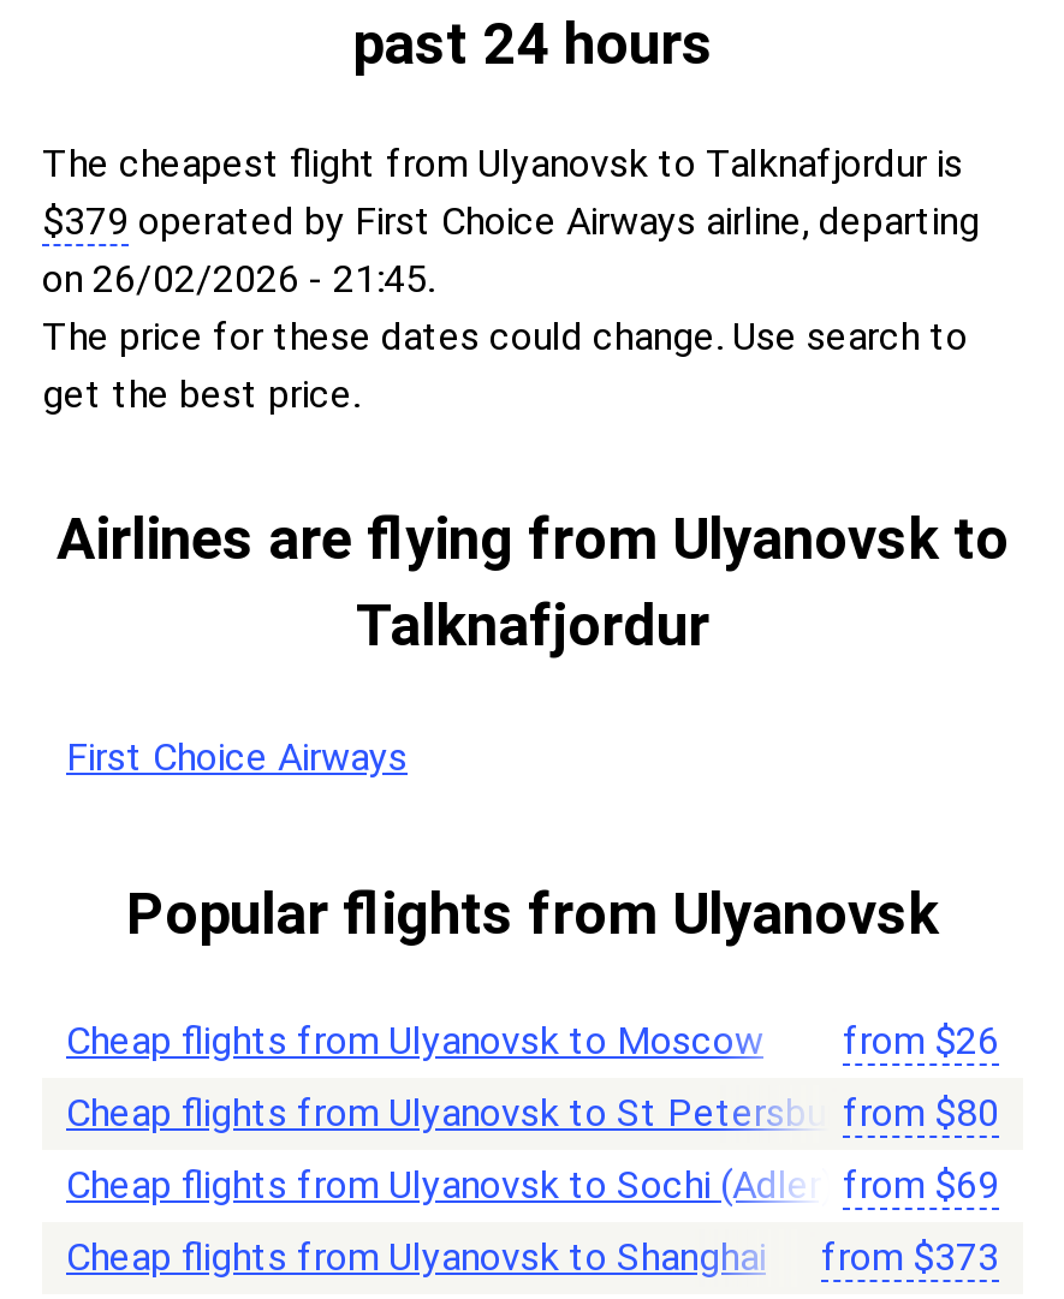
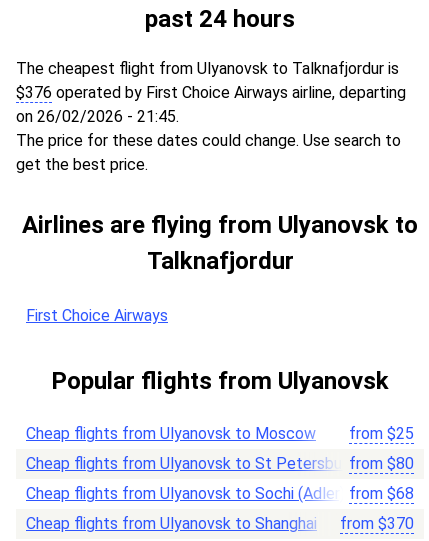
[42,198,980,243] $379 operated by First Choice Airways airline, departing -> [16,83,406,102] $376 operated by First Choice Airways airline, departing
[66,1017,999,1063] Cheap flights from Ulyanovsk to Moscow from $26 -> [26,424,414,443] Cheap flights from Ulyanovsk to Moscow from $25
[66,1162,999,1207] Cheap flights from Ulyanovsk to Sochi (Adler) from $69 -> [26,484,414,503] Cheap flights from Ulyanovsk to Sochi (Adler) from $68
[66,1234,999,1279] Cheap flights from Ulyanovsk to Shanghai from $373 -> [26,514,414,533] Cheap flights from Ulyanovsk to Shanghai from $370

